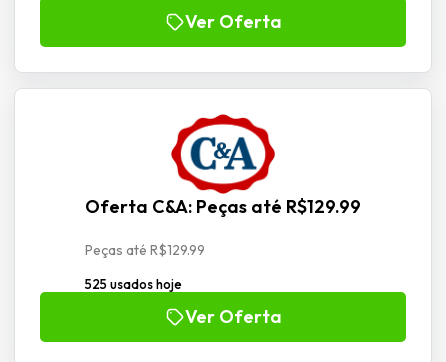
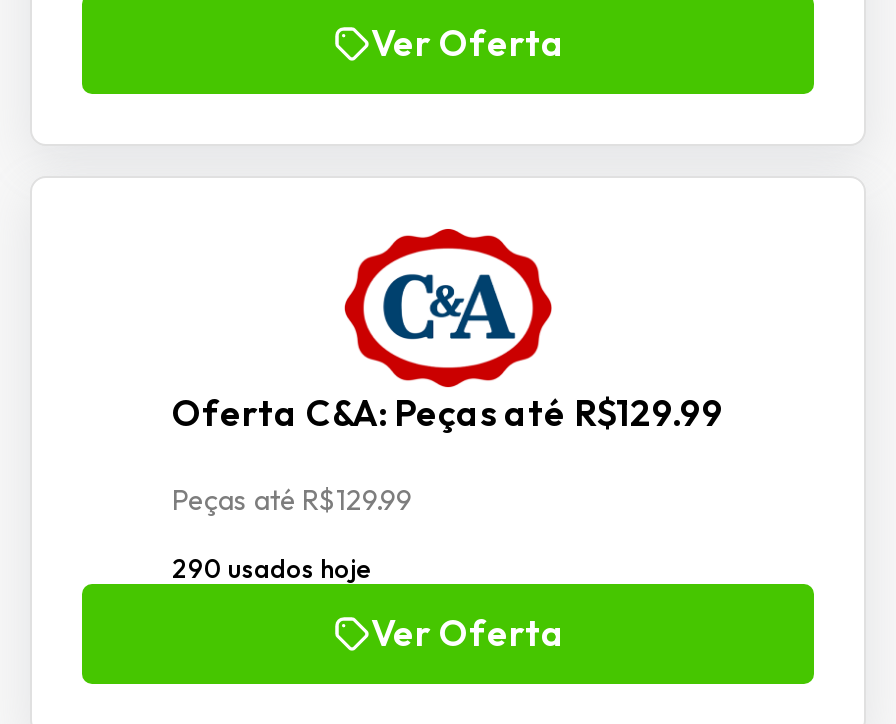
[85,276,182,292] 525 usados hoje -> [172,551,372,583] 290 usados hoje

